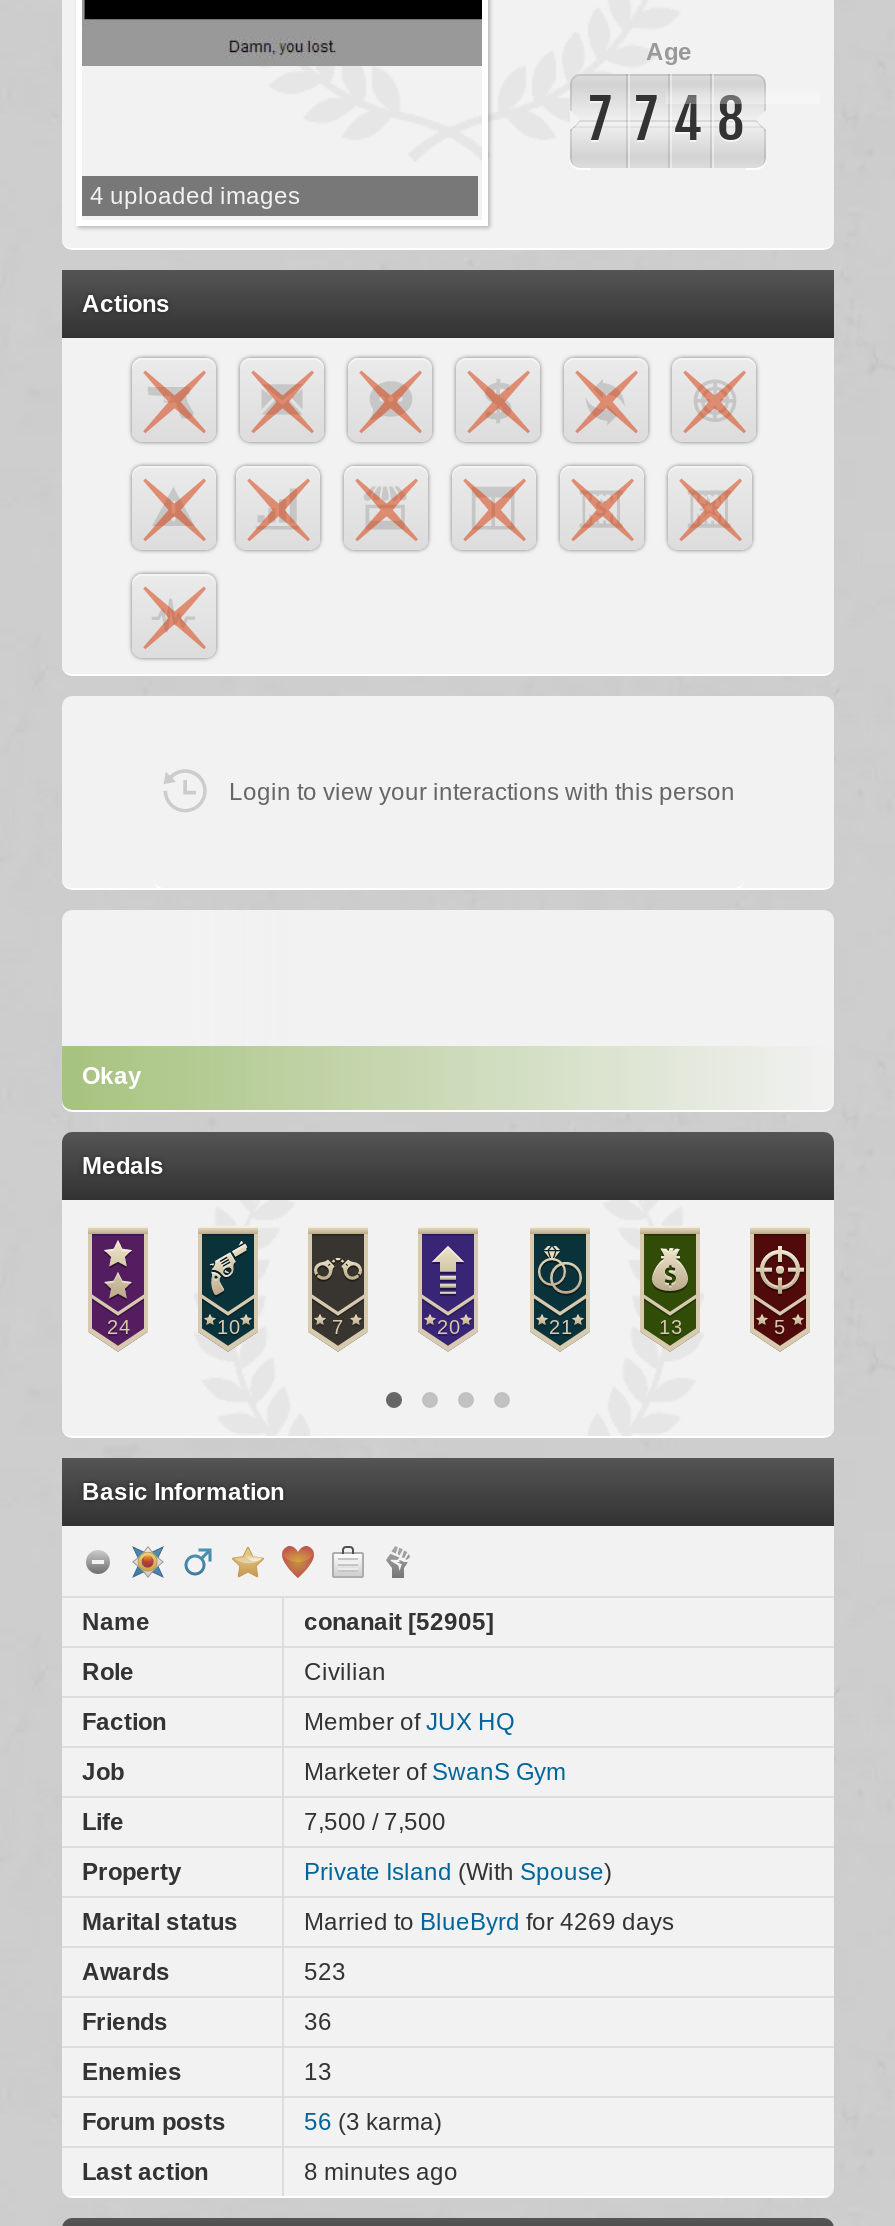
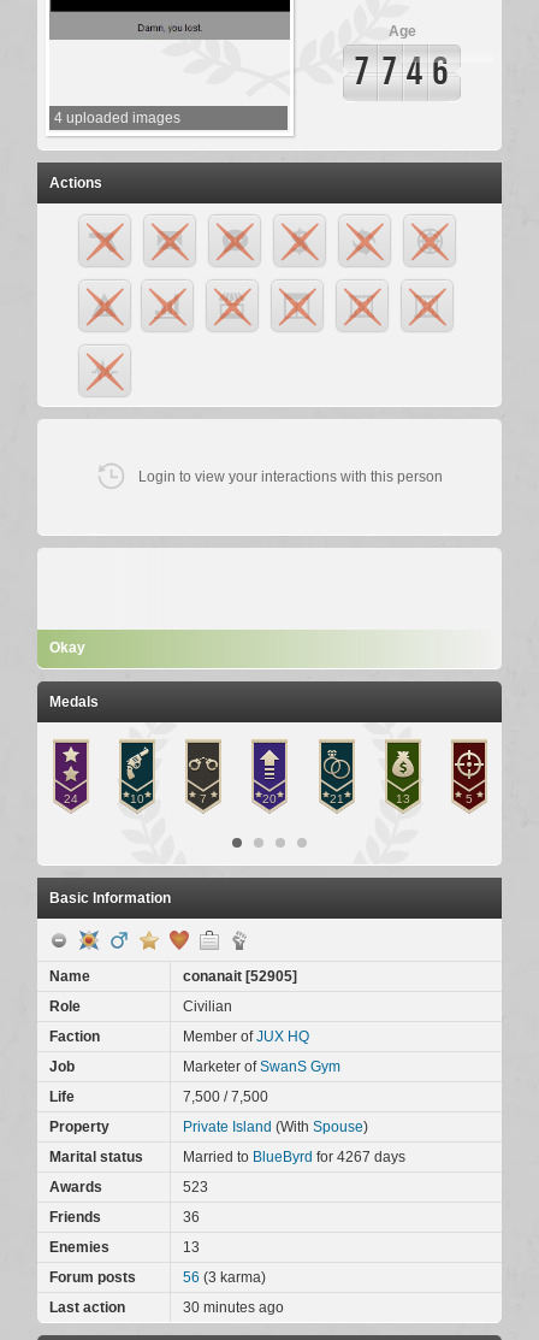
[589,86,745,154] 7 7 4 8 -> [354,52,448,93] 7 7 4 6
[304,1908,674,1936] Married to BlueByrd for 4269 days -> [183,1149,405,1166] Married to BlueByrd for 4267 days
[304,2158,458,2186] 8 minutes ago -> [183,1299,284,1316] 30 minutes ago

